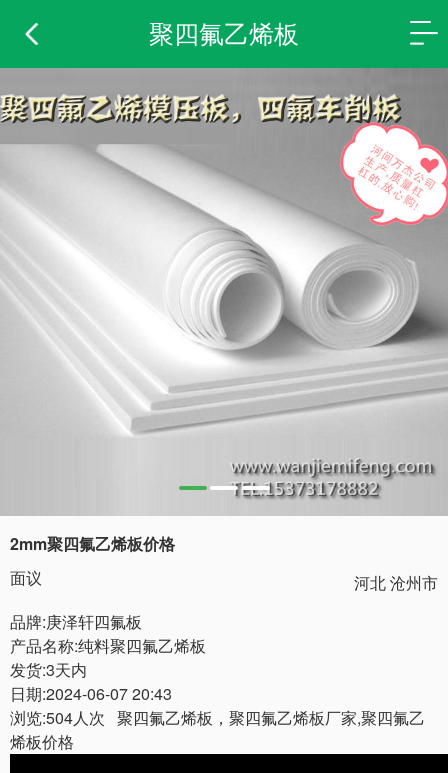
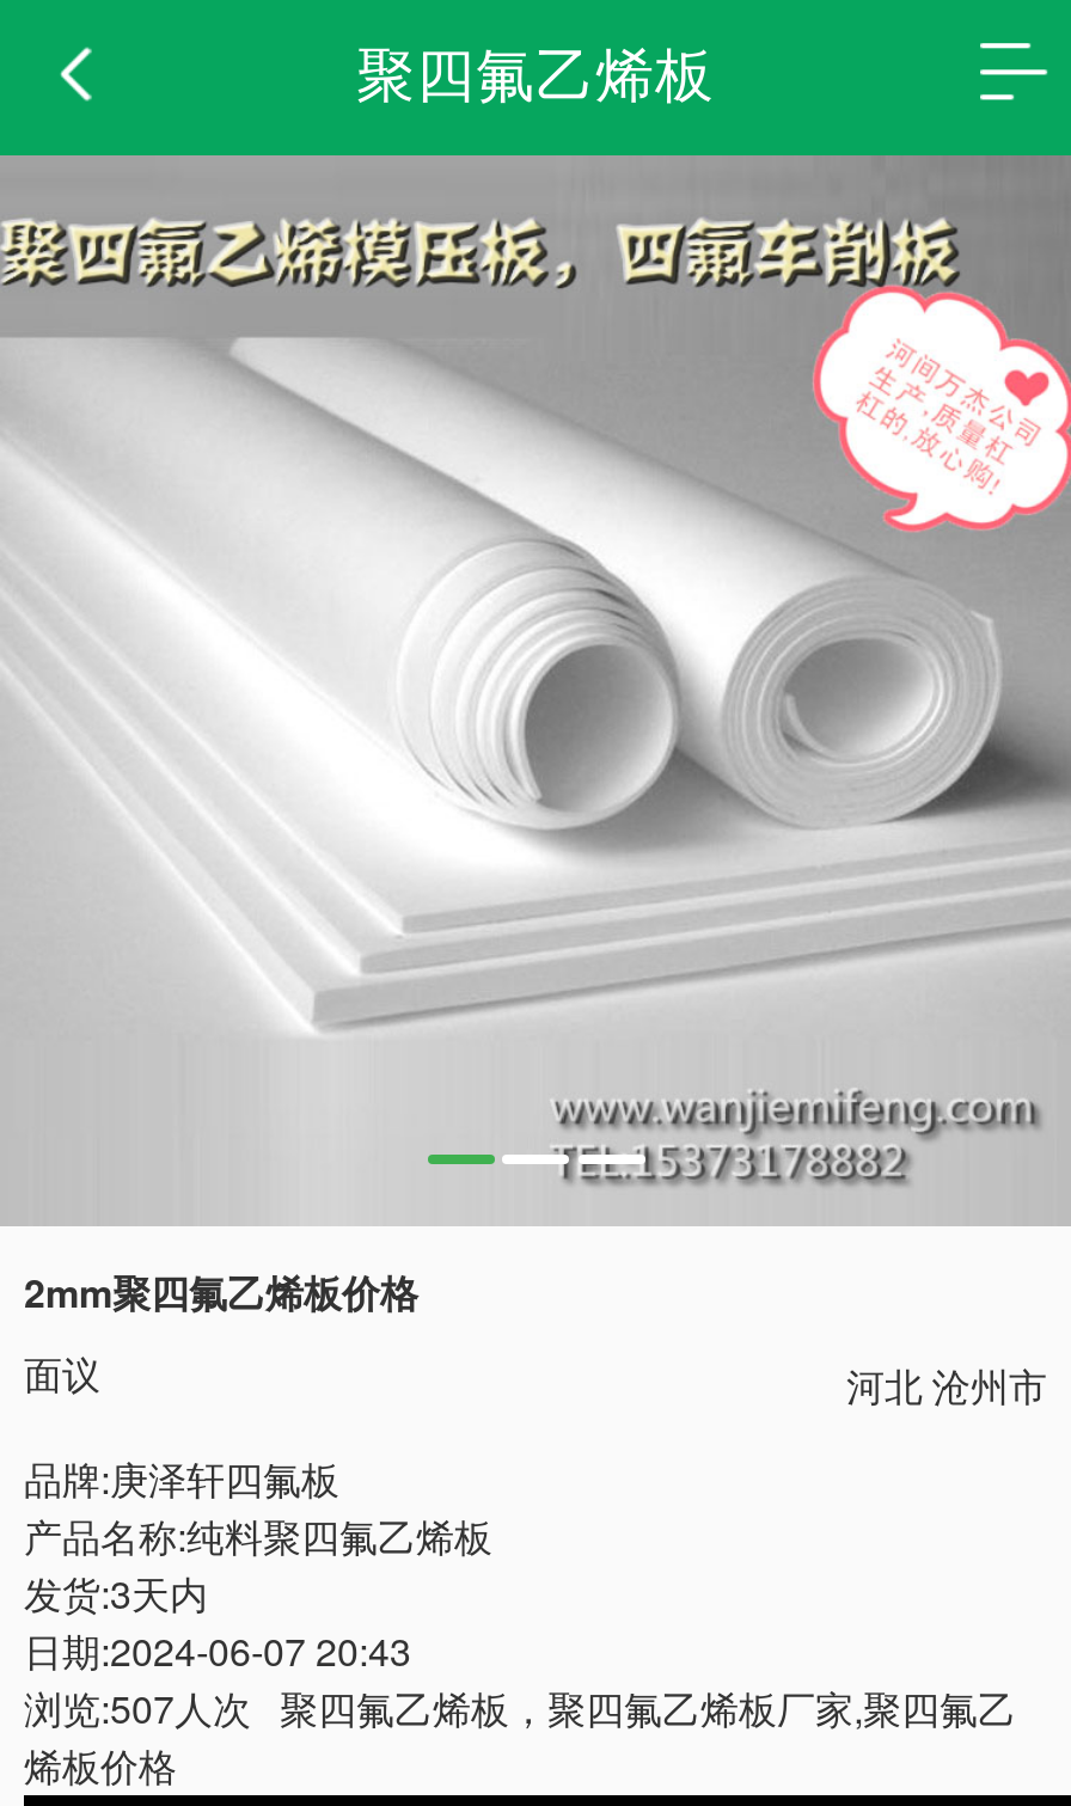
[10,706,425,729] 浏览:504人次 聚四氟乙烯板，聚四氟乙烯板厂家,聚四氟乙 -> [24,1681,1016,1735] 浏览:507人次 聚四氟乙烯板，聚四氟乙烯板厂家,聚四氟乙

